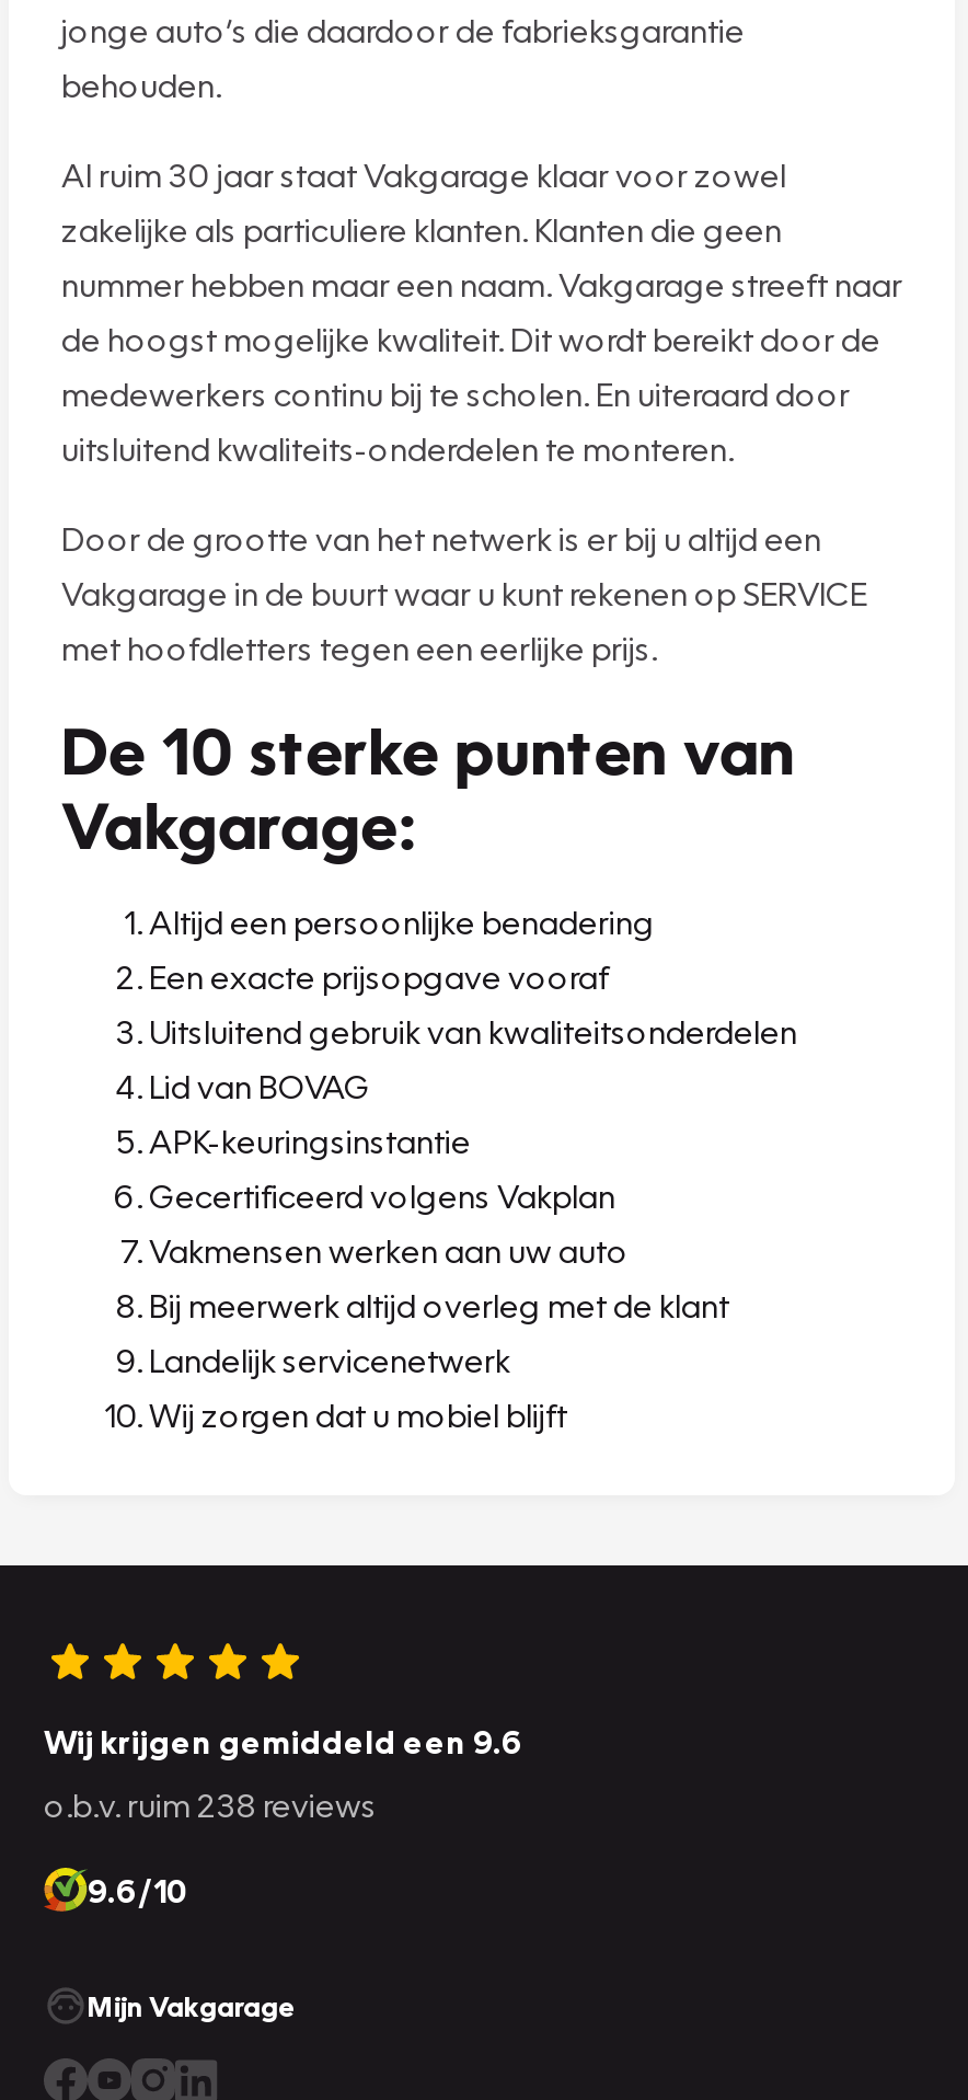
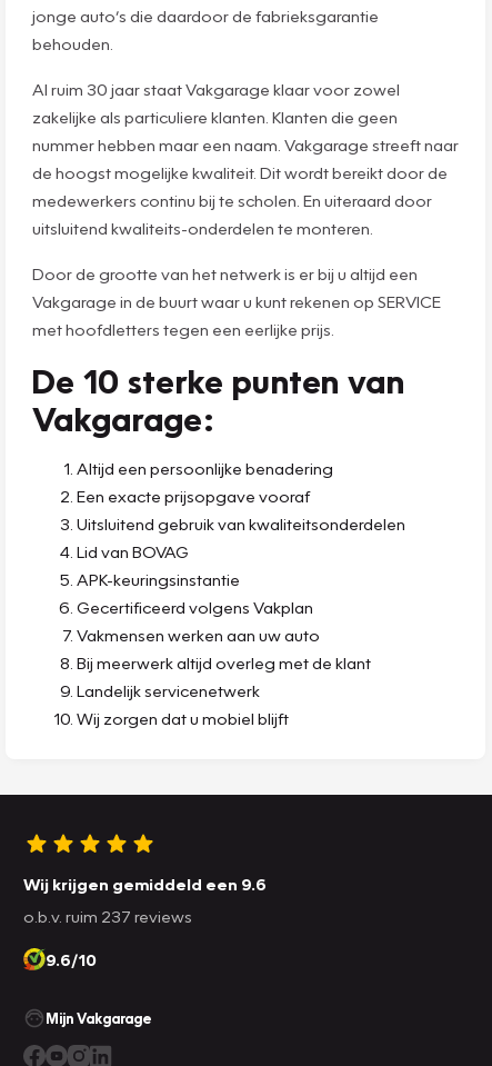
[44,1784,377,1823] o.b.v. ruim 238 reviews -> [23,906,192,926] o.b.v. ruim 237 reviews

